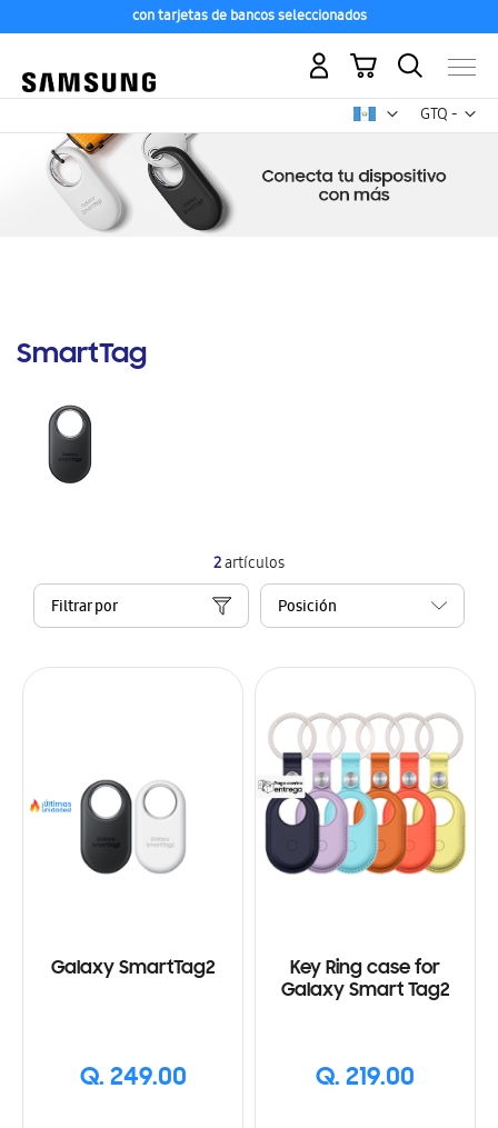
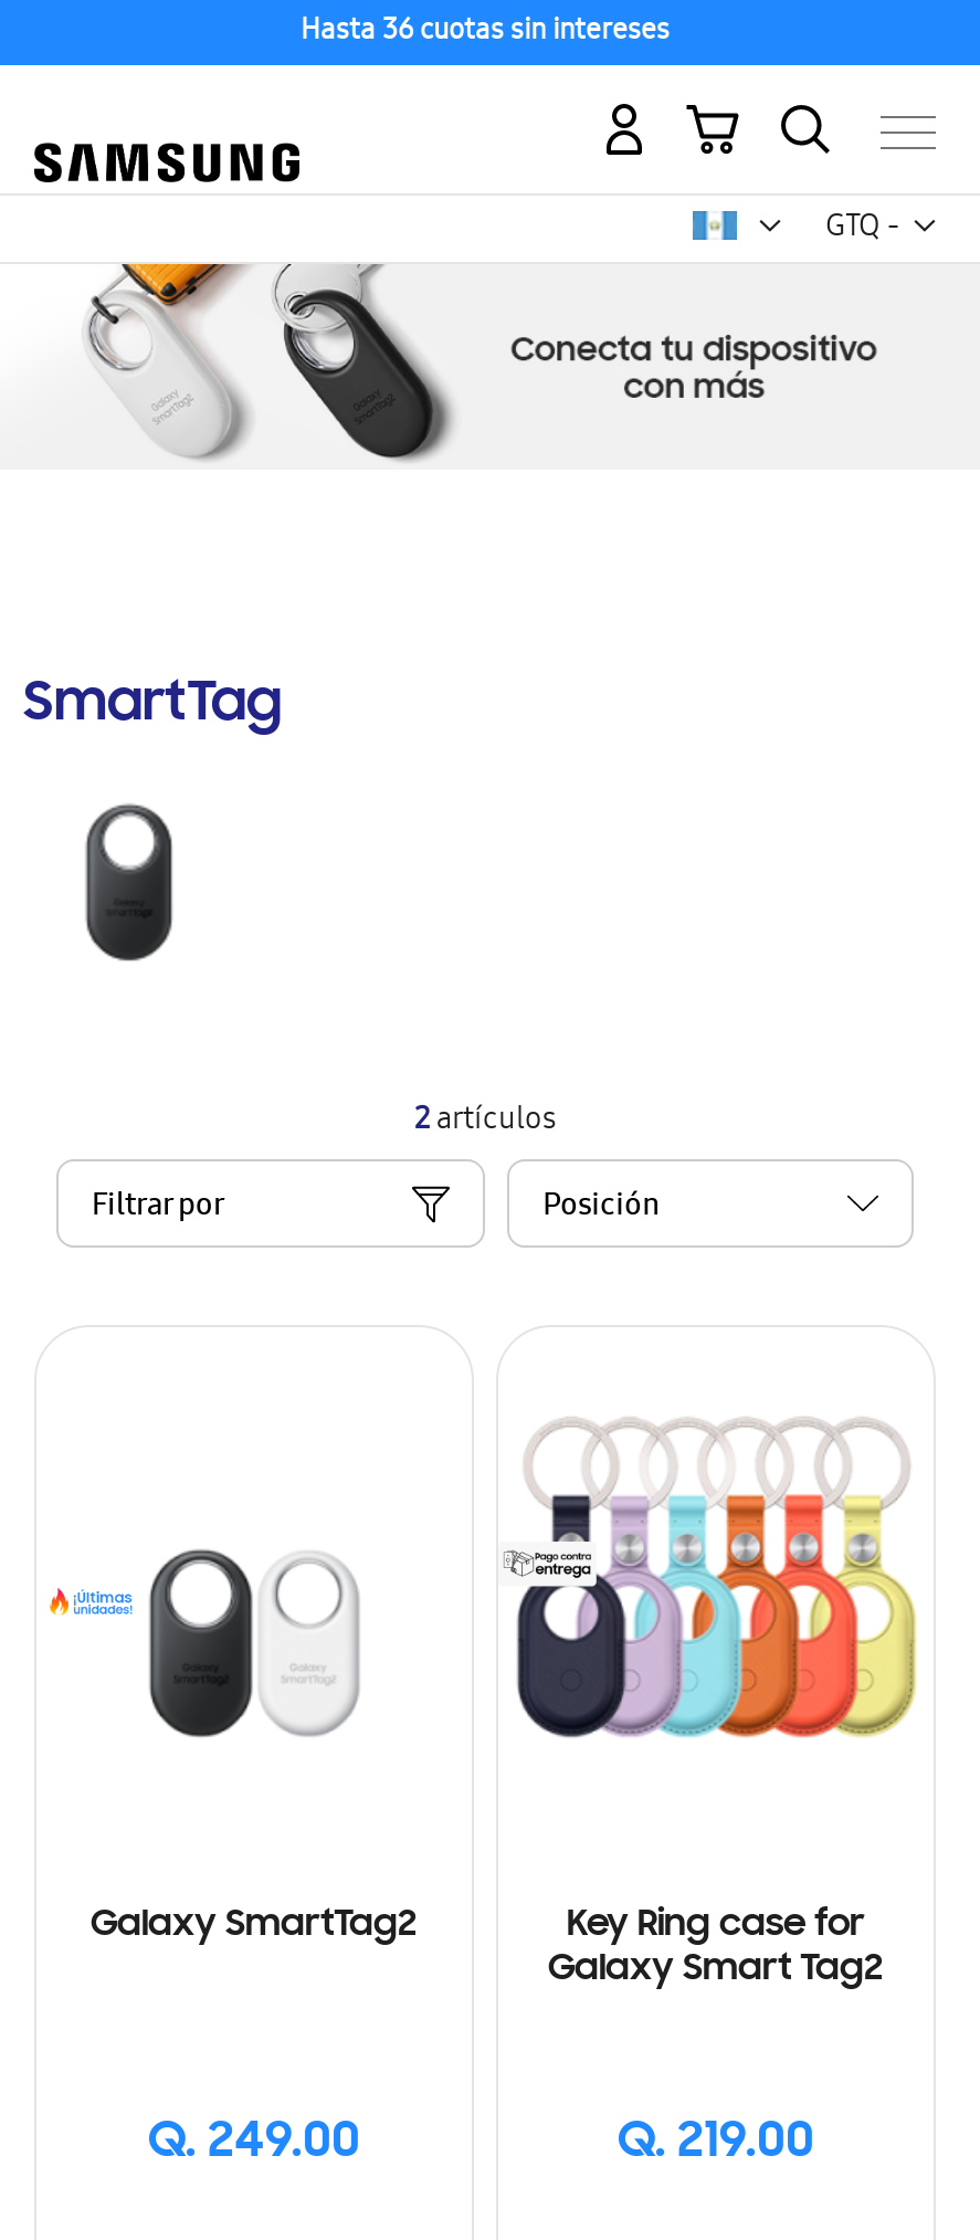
[132,6,366,29] con tarjetas de bancos seleccionados -> [301,10,670,56] Hasta 36 cuotas sin intereses

